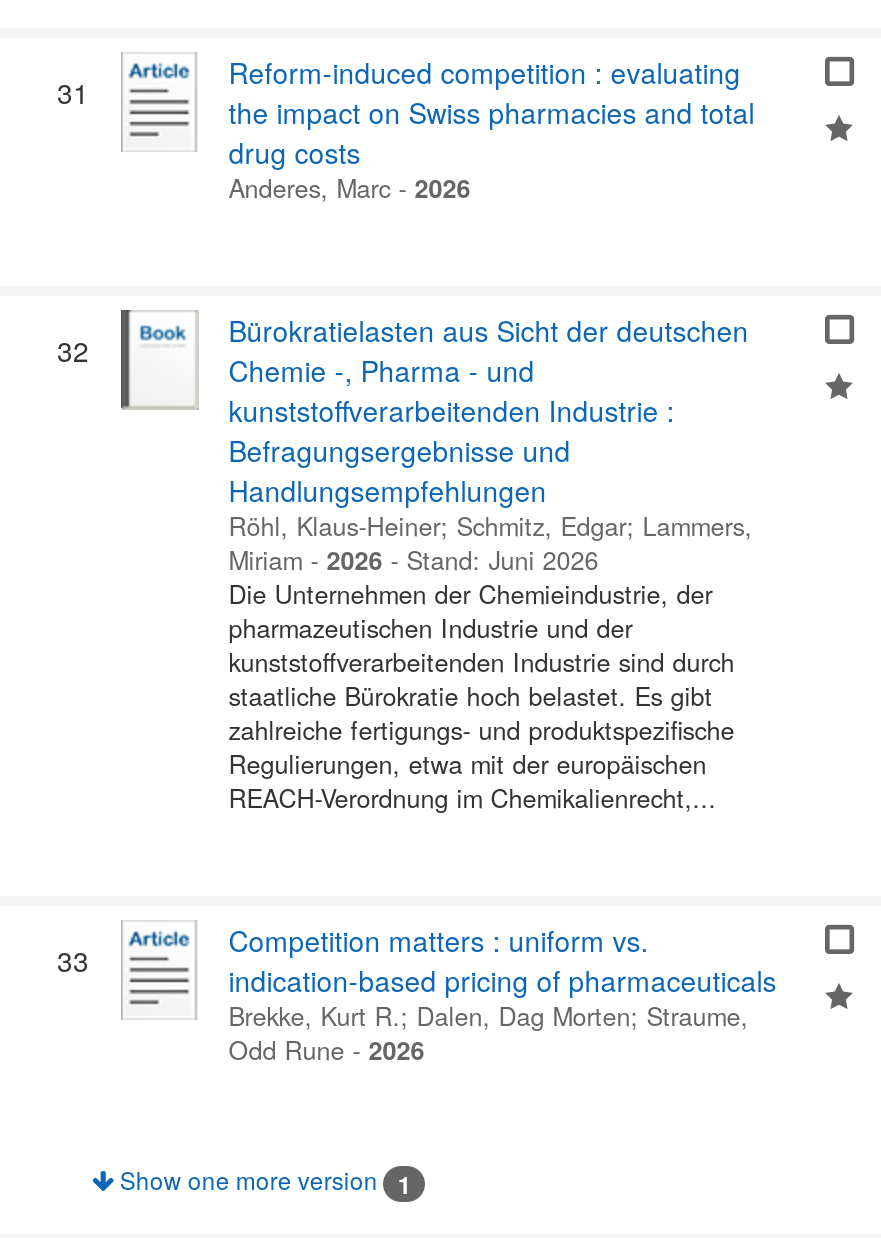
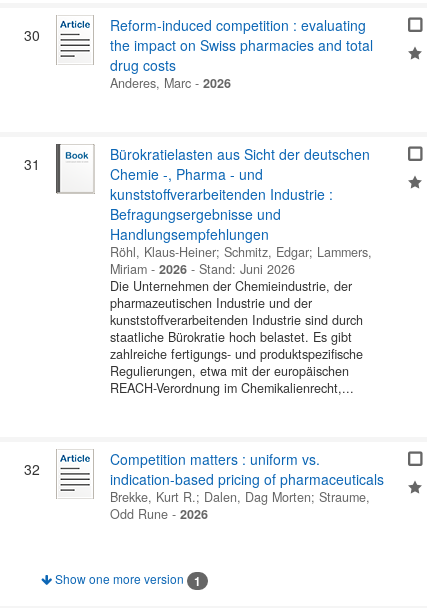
[57,72,89,112] 31 -> [24,25,40,45] 30
[57,330,89,370] 32 -> [24,154,40,174] 31
[57,940,89,980] 33 -> [24,459,40,479] 32

